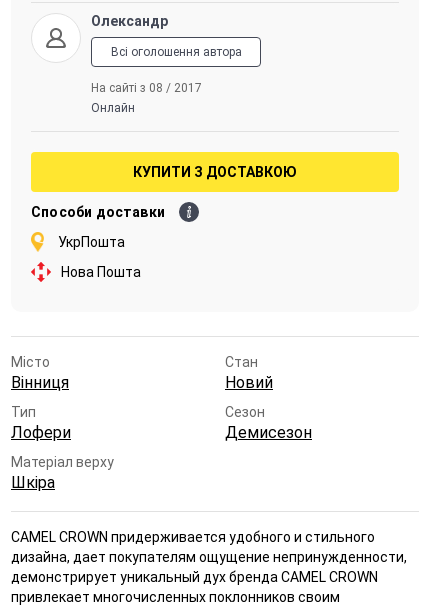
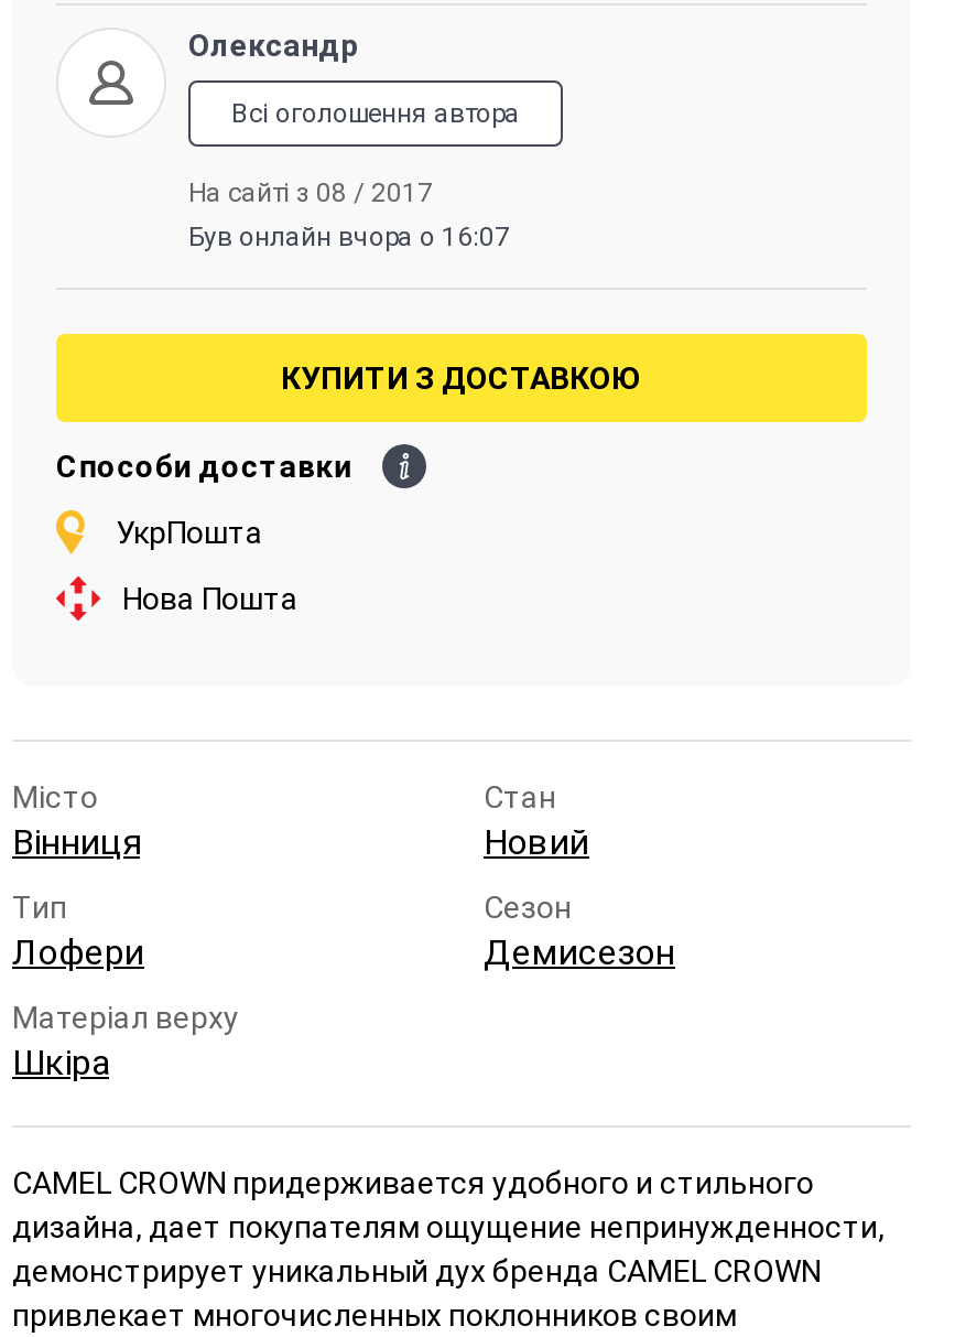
[91,101,135,115] Онлайн -> [188,222,510,252] Був онлайн вчора о 16:07

